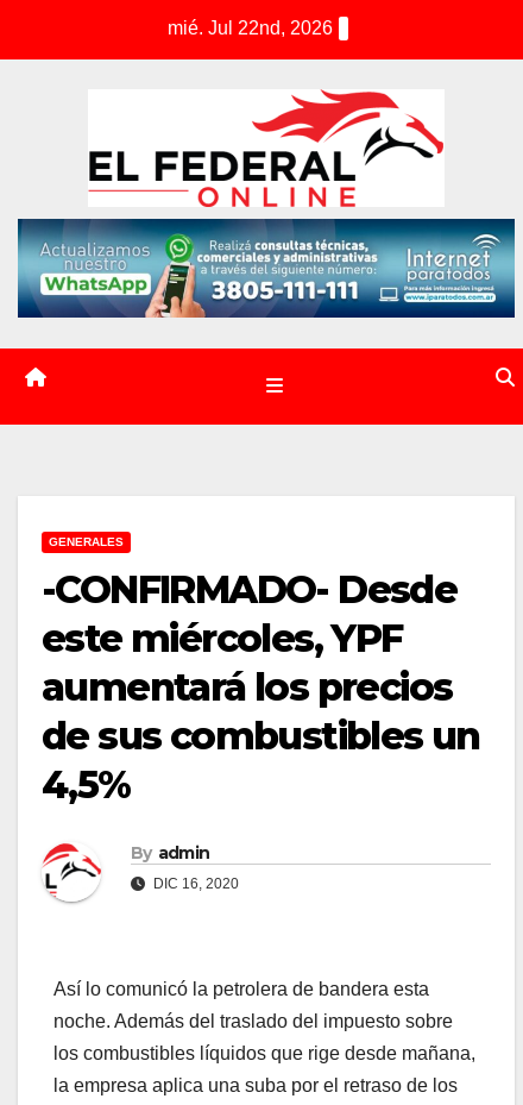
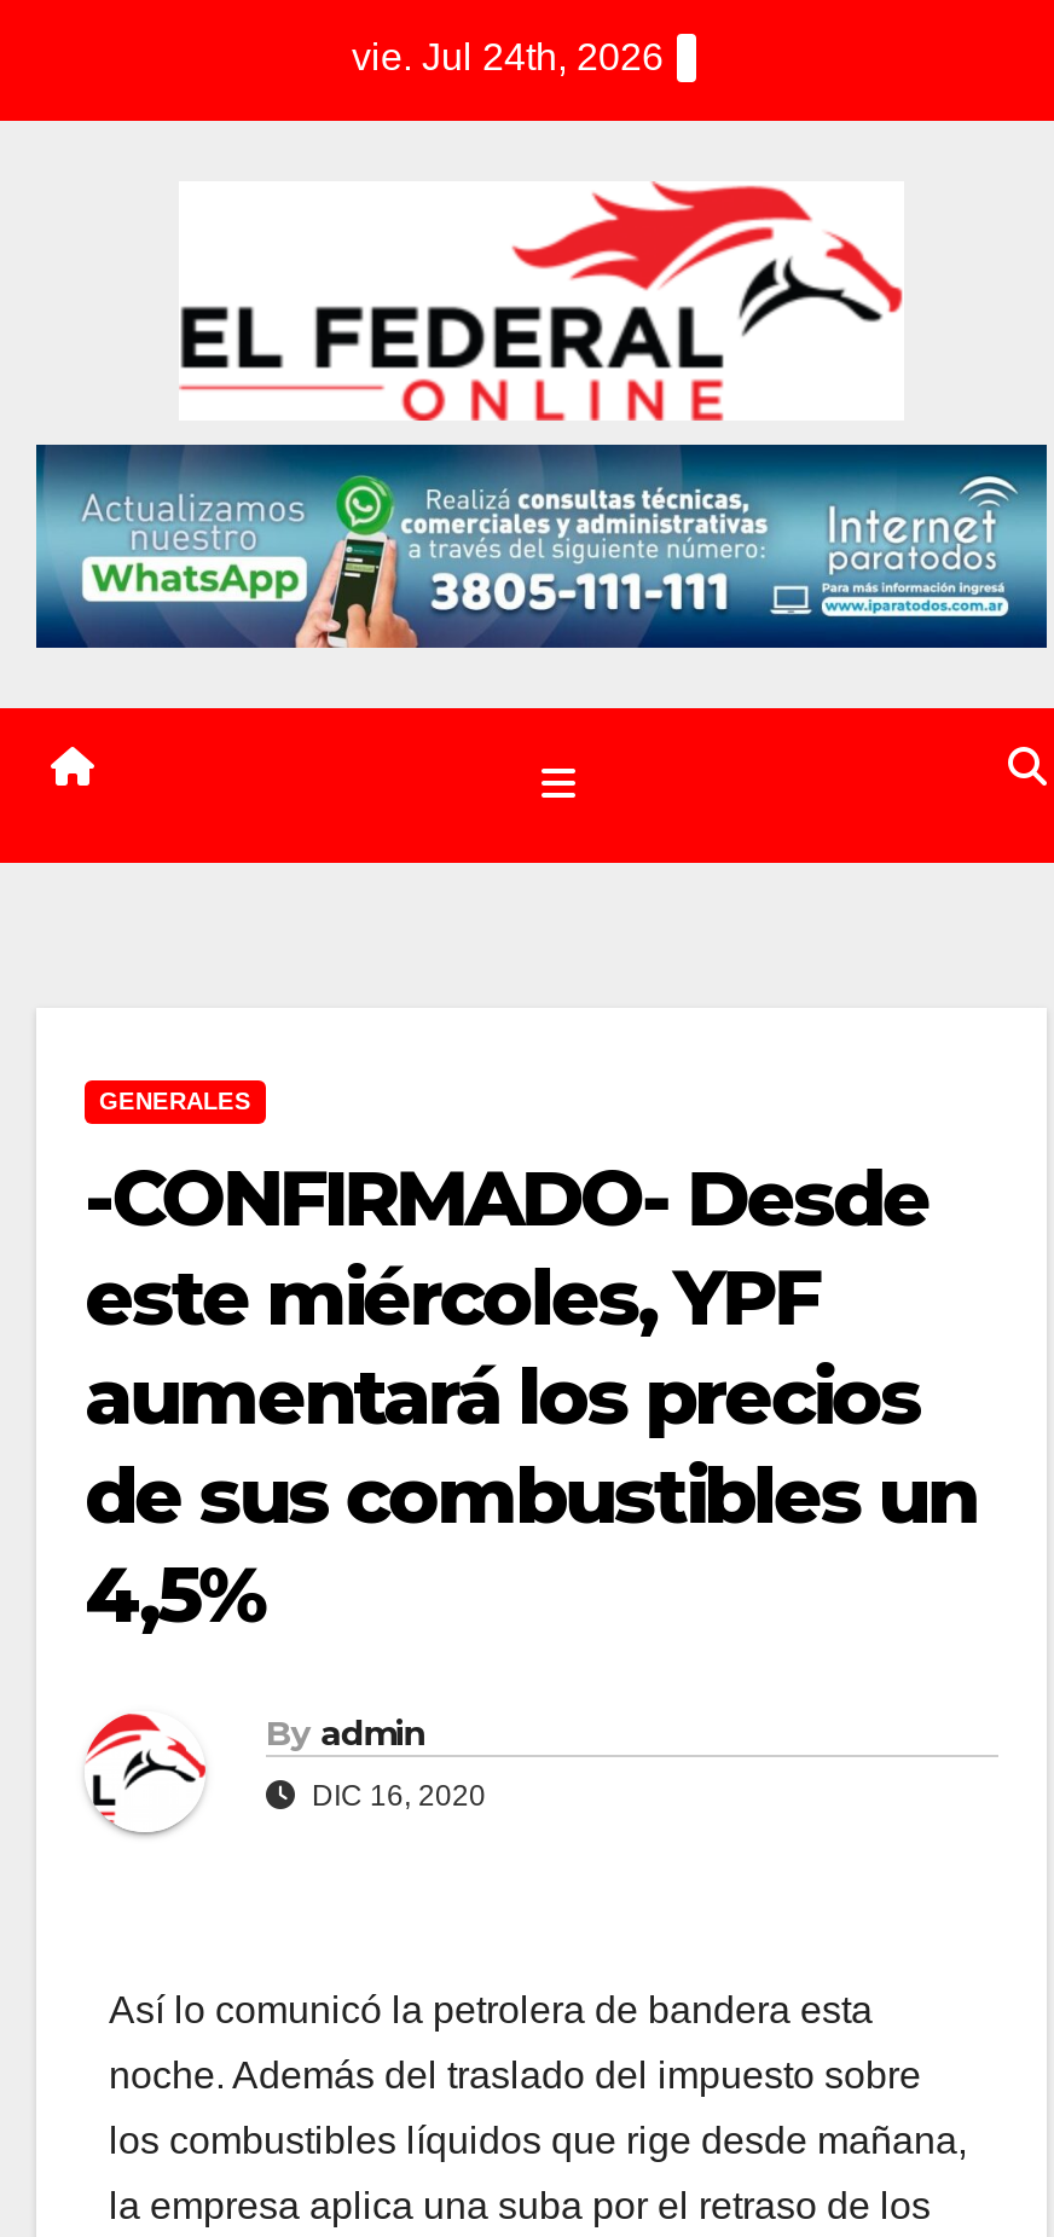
[167,18,332,38] mié. Jul 22nd, 2026 -> [352,36,664,77] vie. Jul 24th, 2026

